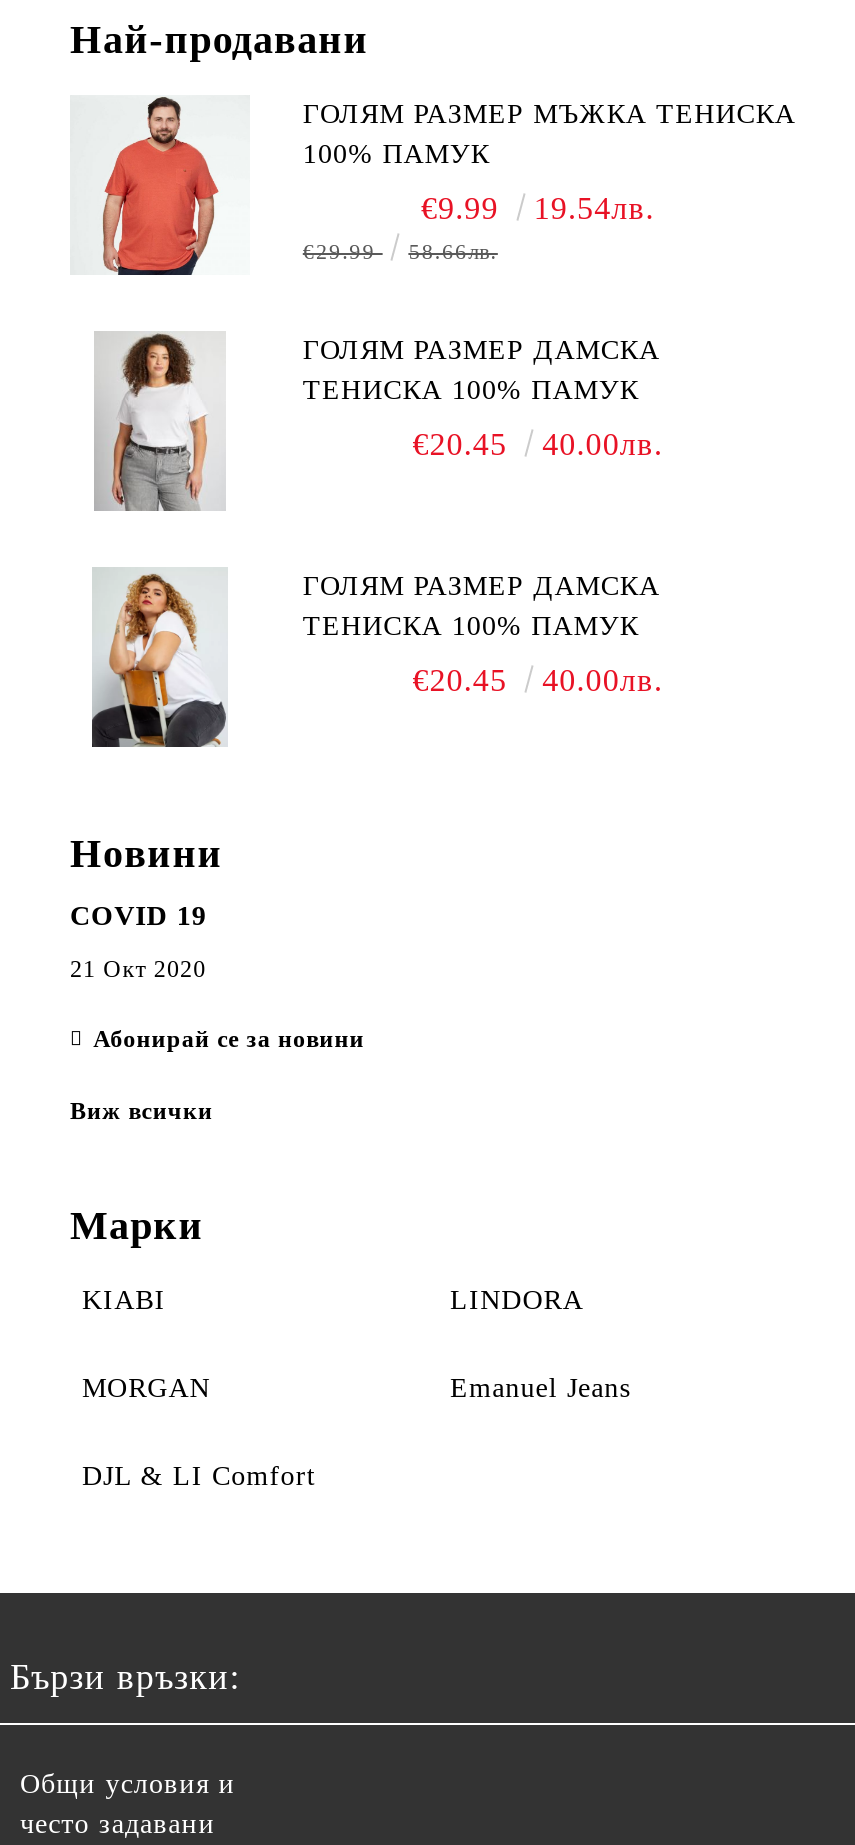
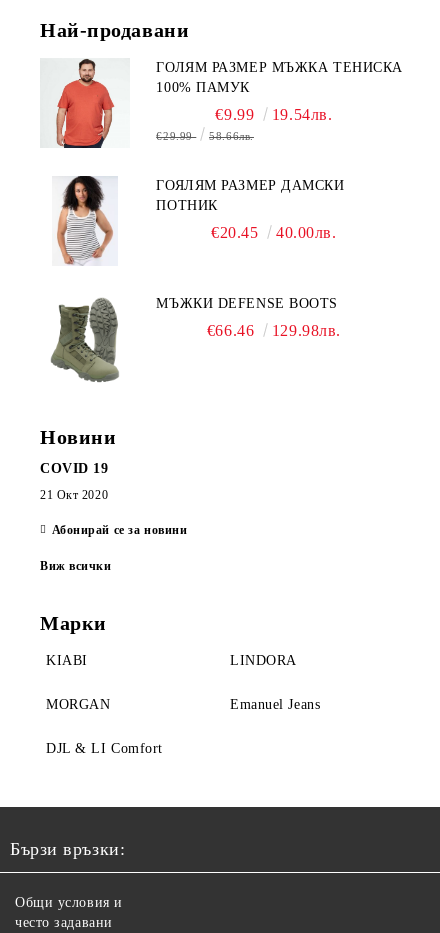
[94,331,224,513] [image] -> [53,175,116,266] [image]
[303,335,660,405] ГОЛЯМ РАЗМЕР ДАМСКА | ТЕНИСКА 100% ПАМУК -> [156,178,345,213] ГОЯЛЯМ РАЗМЕР ДАМСКИ | ПОТНИК
[90,567,660,749] [image] | ГОЛЯМ РАЗМЕР ДАМСКА | ТЕНИСКА 100% ПАМУК -> [51,295,338,384] [image] | МЪЖКИ DEFENSE BOOTS
[412,663,663,697] €20.45 | 40.00лв. -> [207,322,341,339] €66.46 | 129.98лв.

